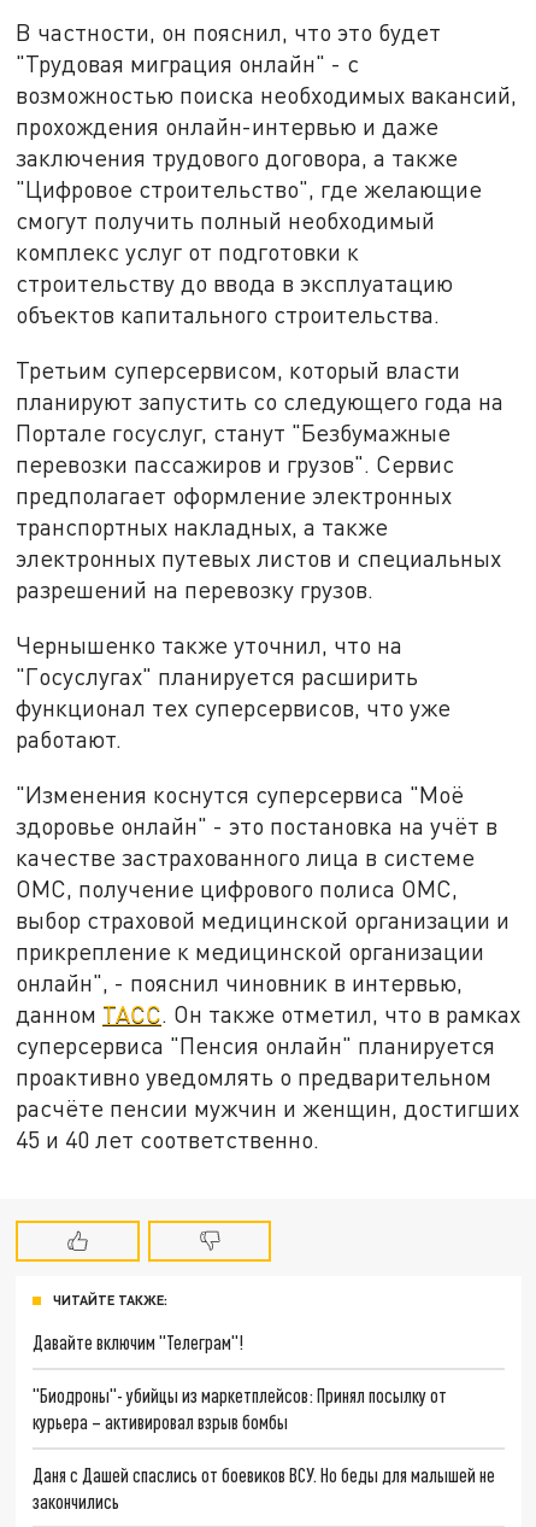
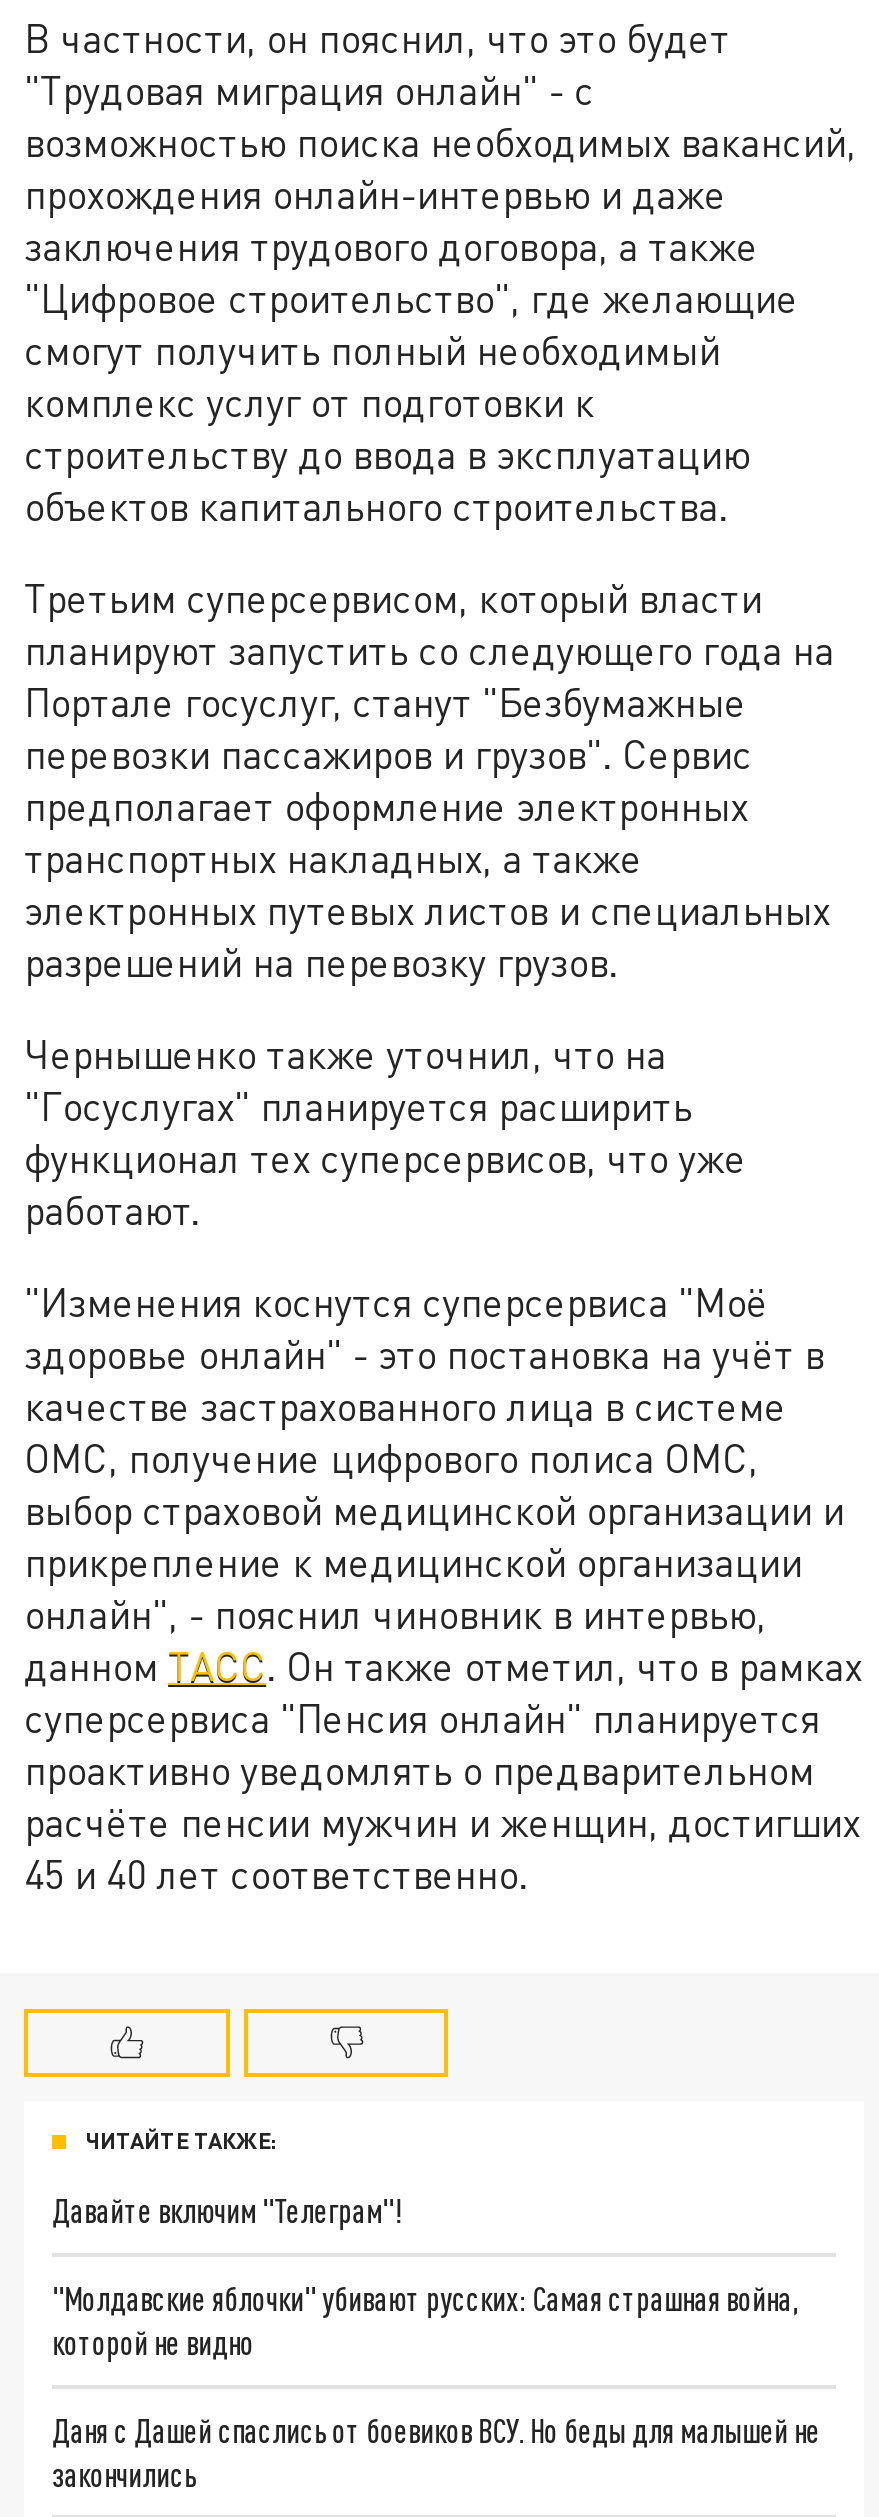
[33,1383,447,1433] "Биодроны"- убийцы из маркетплейсов: Принял посылку от | курьера – активировал взрыв бомбы -> [52,2279,798,2361] "Молдавские яблочки" убивают русских: Самая страшная война, | которой не видно

